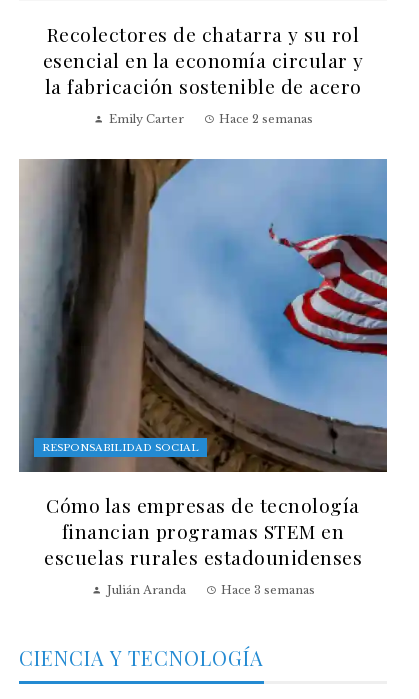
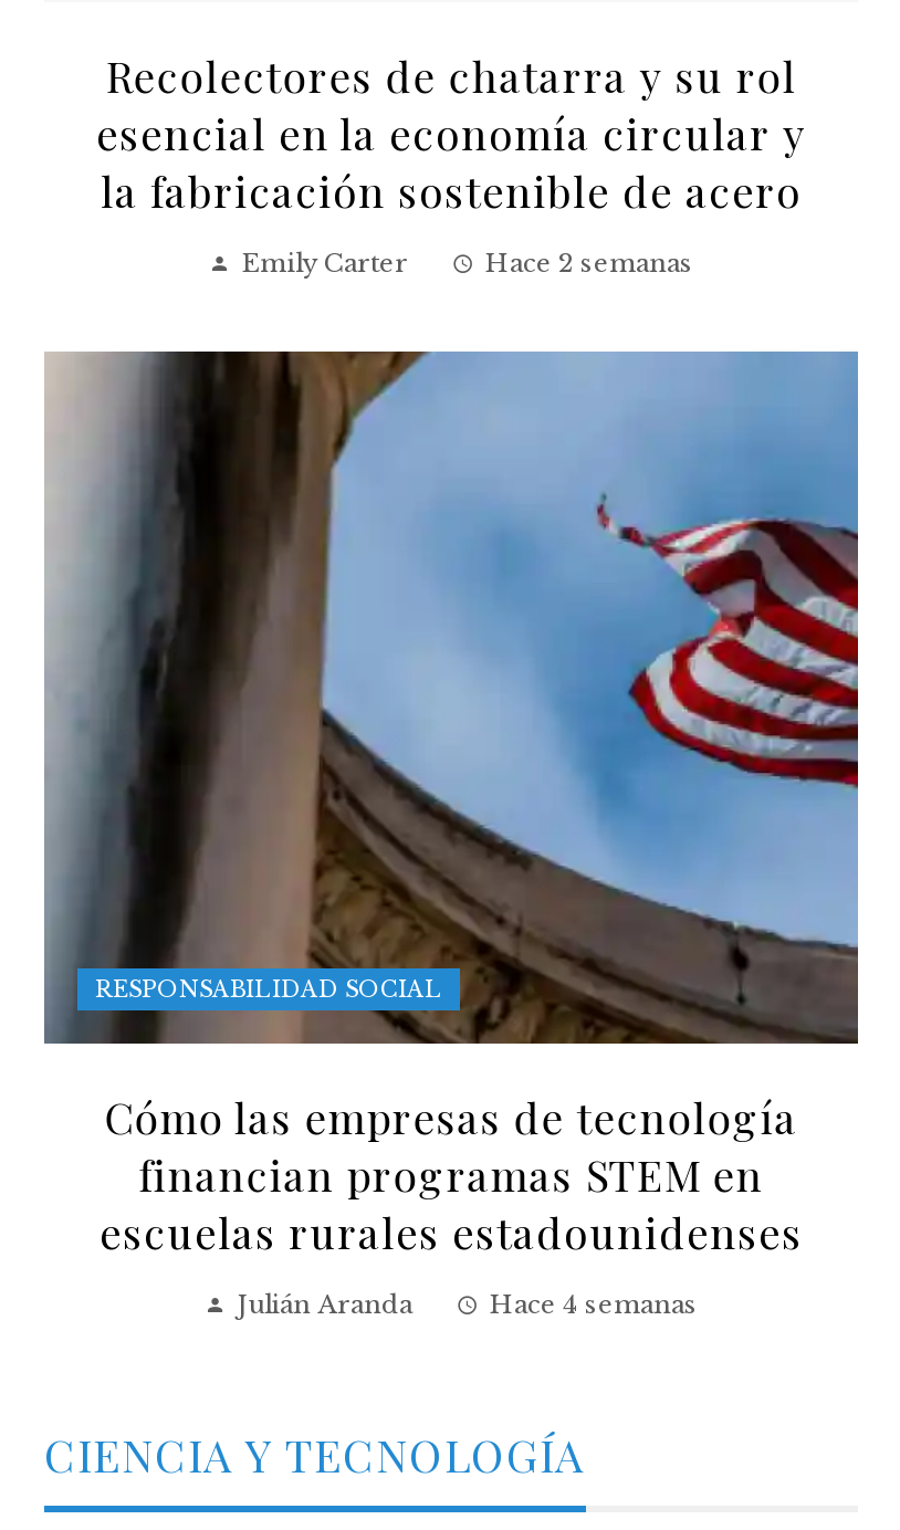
[220,583,314,597] Hace 3 semanas -> [490,1289,698,1320] Hace 4 semanas

